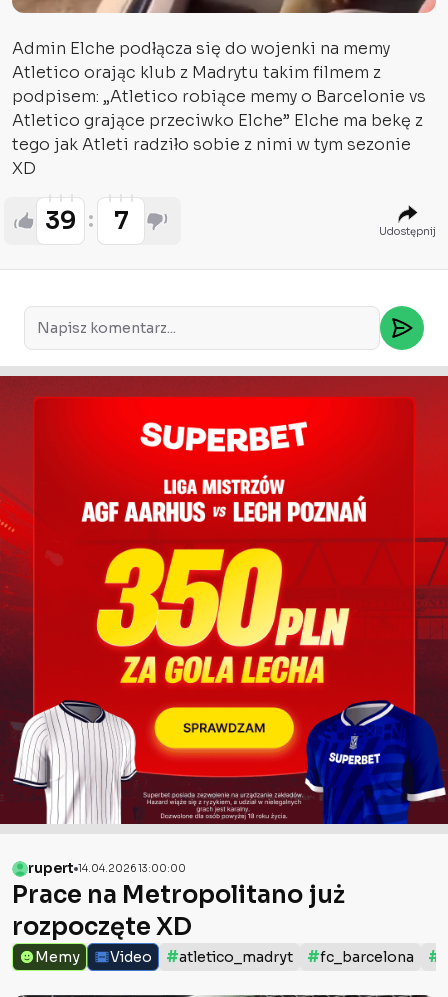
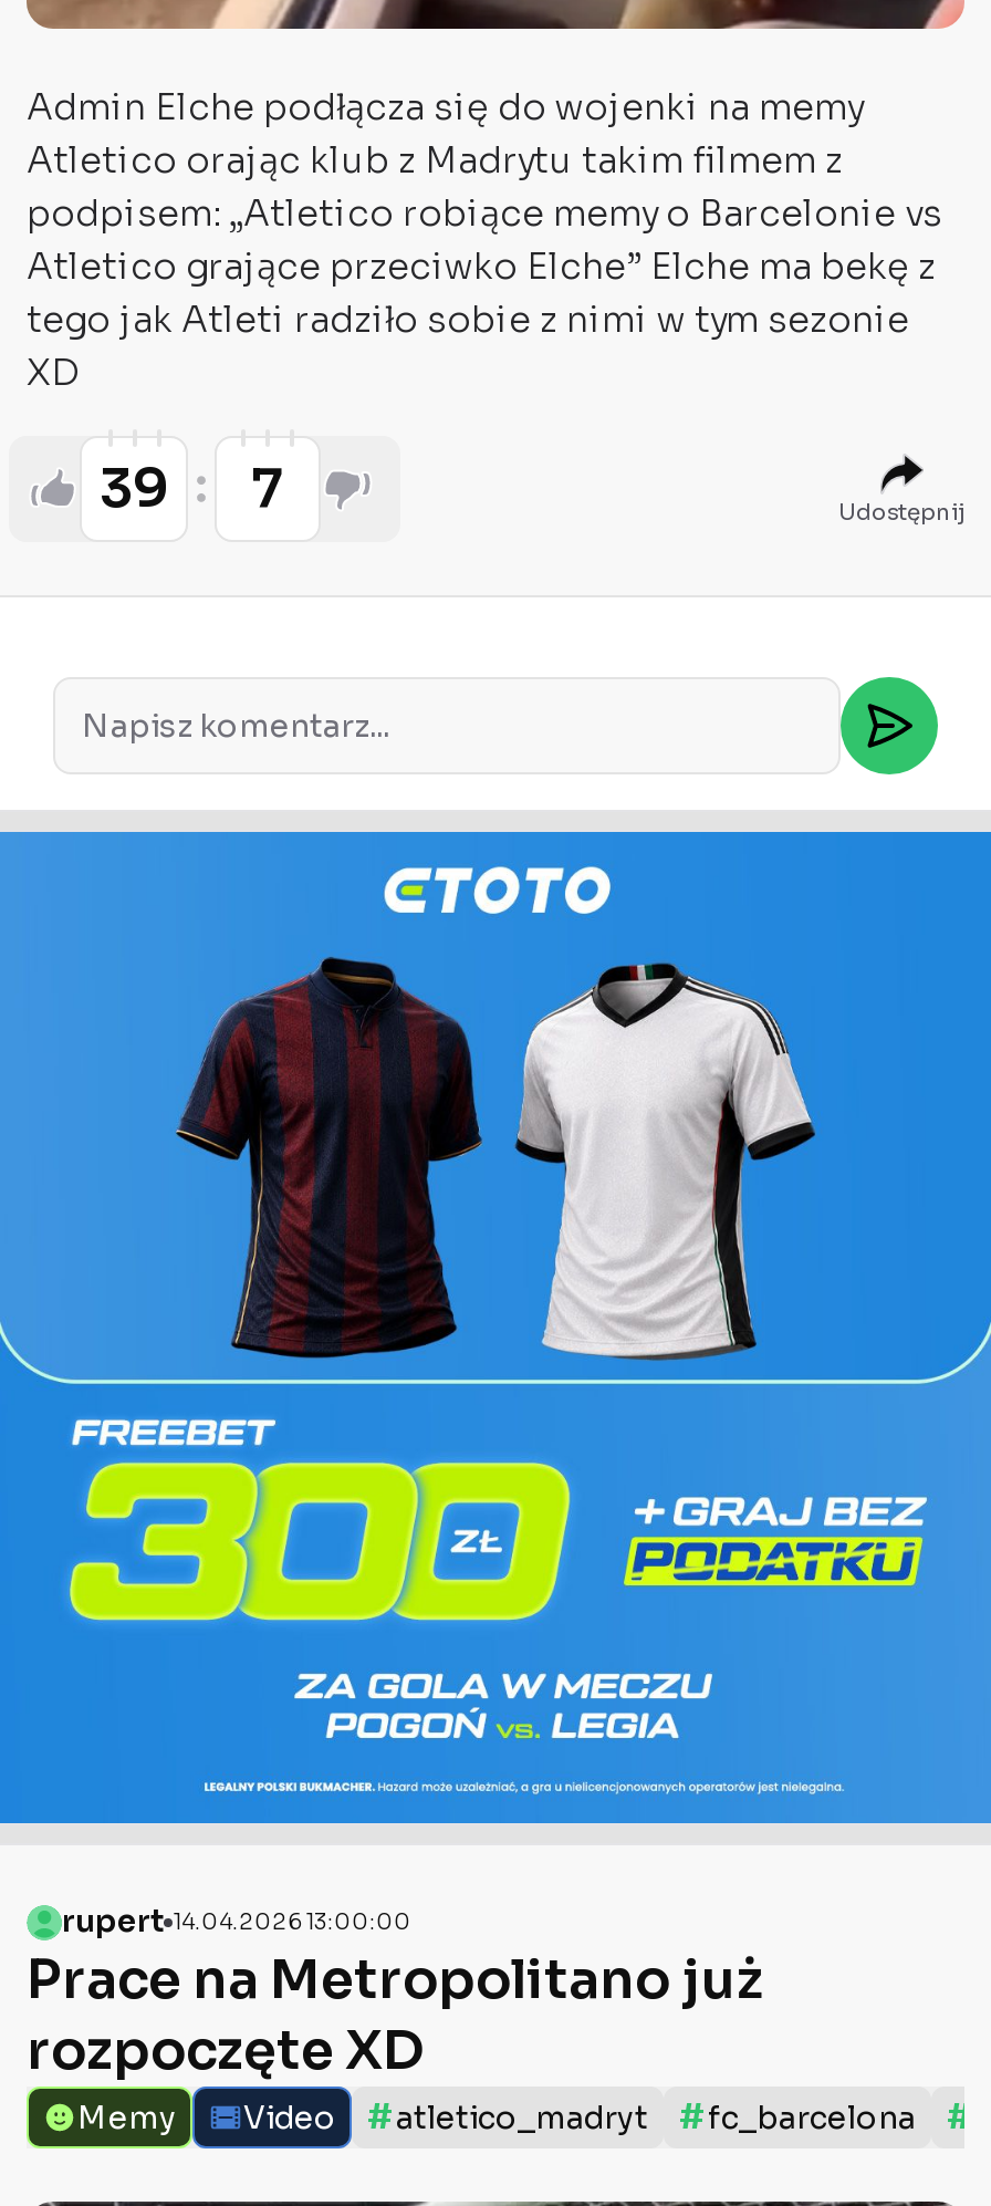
[3,375,445,825] [image] -> [7,830,984,1825] [image]

